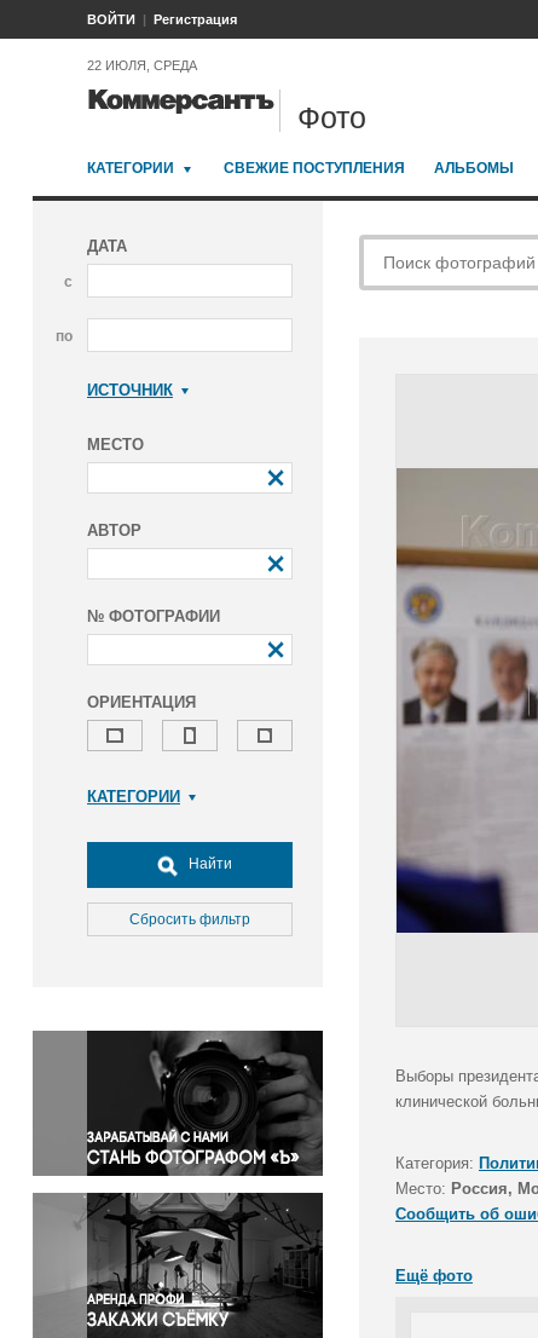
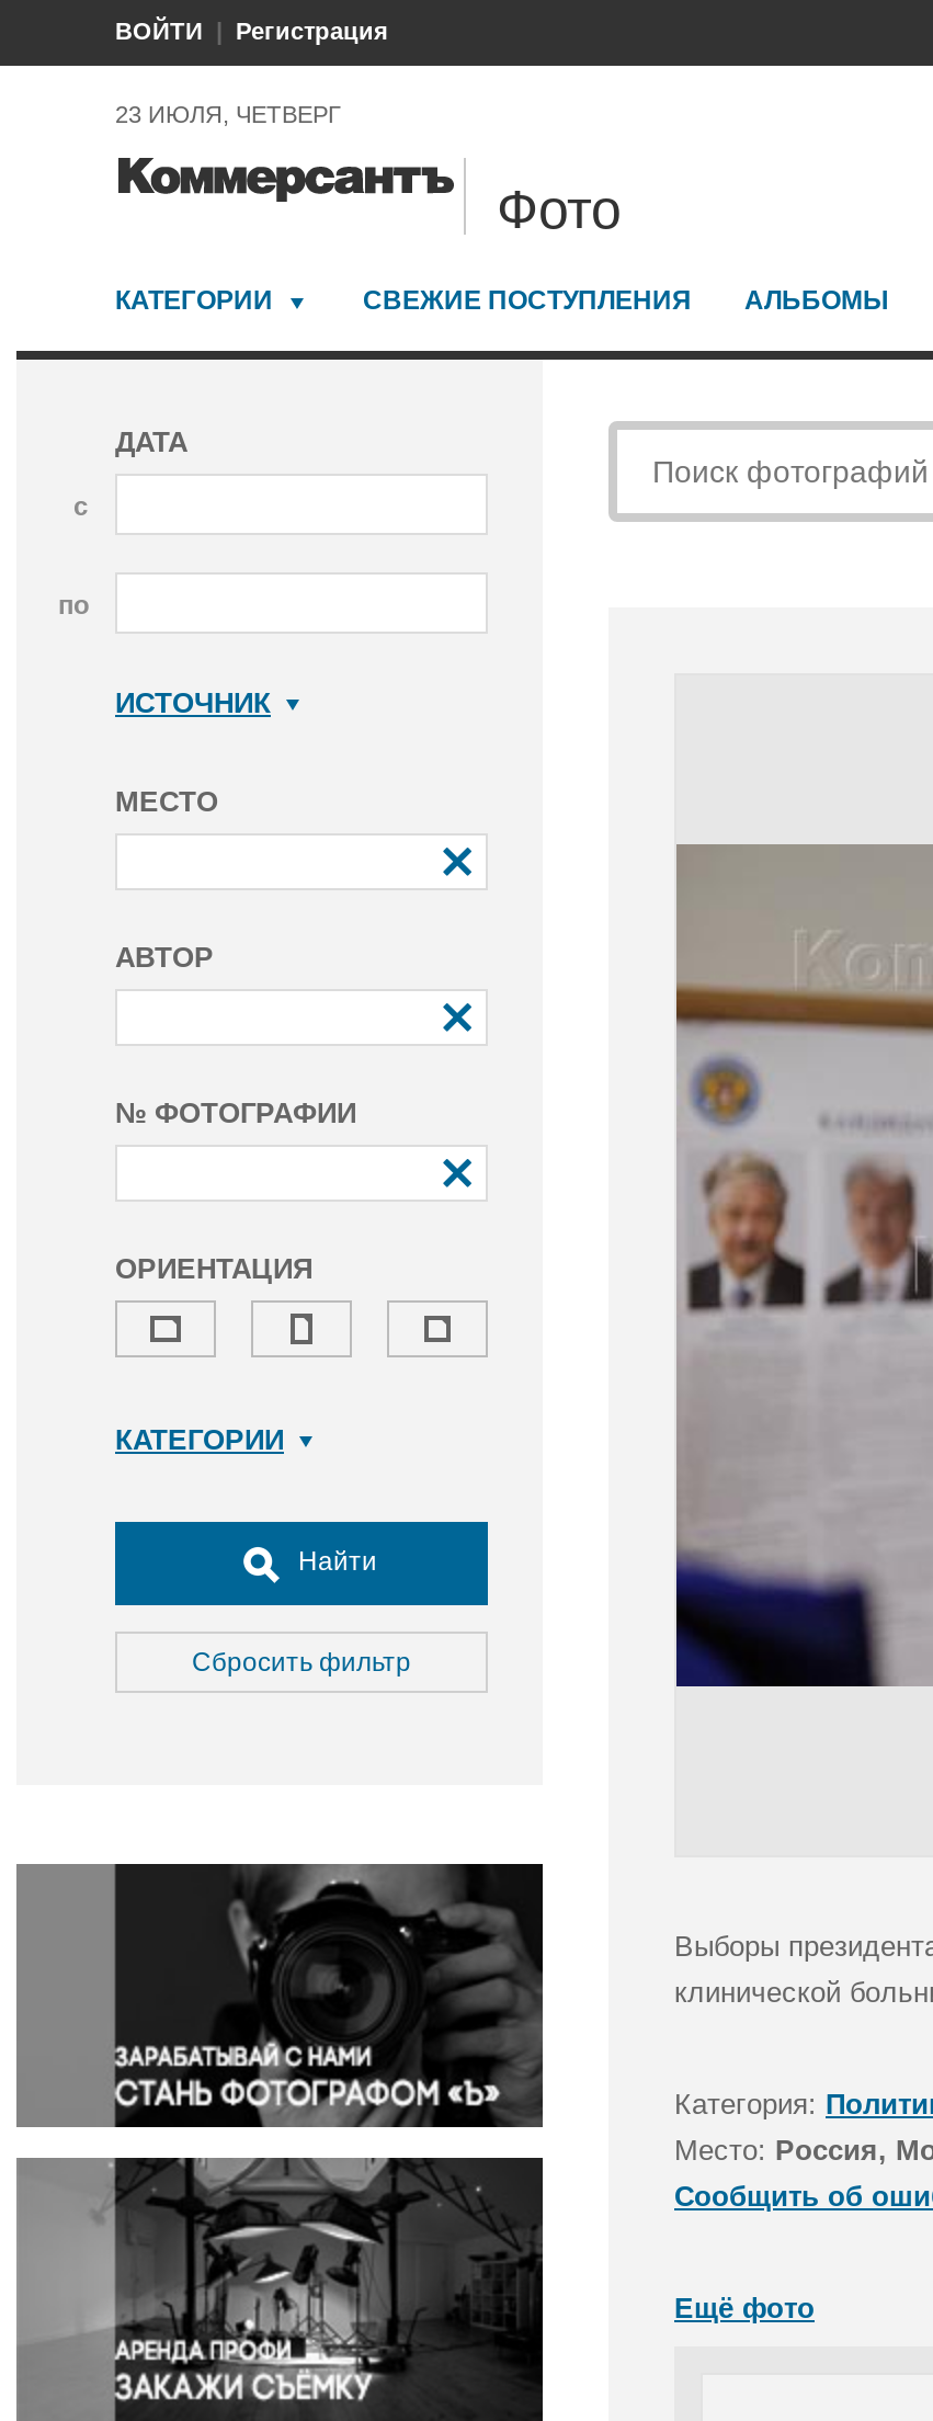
[87,58,197,73] 22 ИЮЛЯ, СРЕДА -> [115,101,341,127] 23 ИЮЛЯ, ЧЕТВЕРГ

